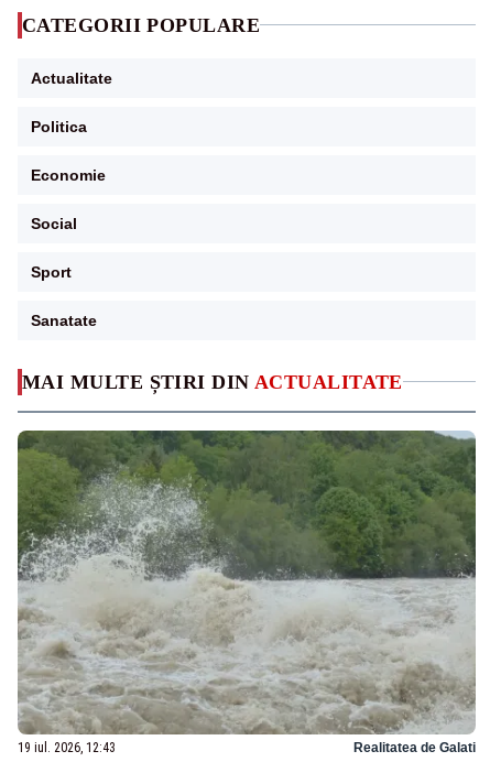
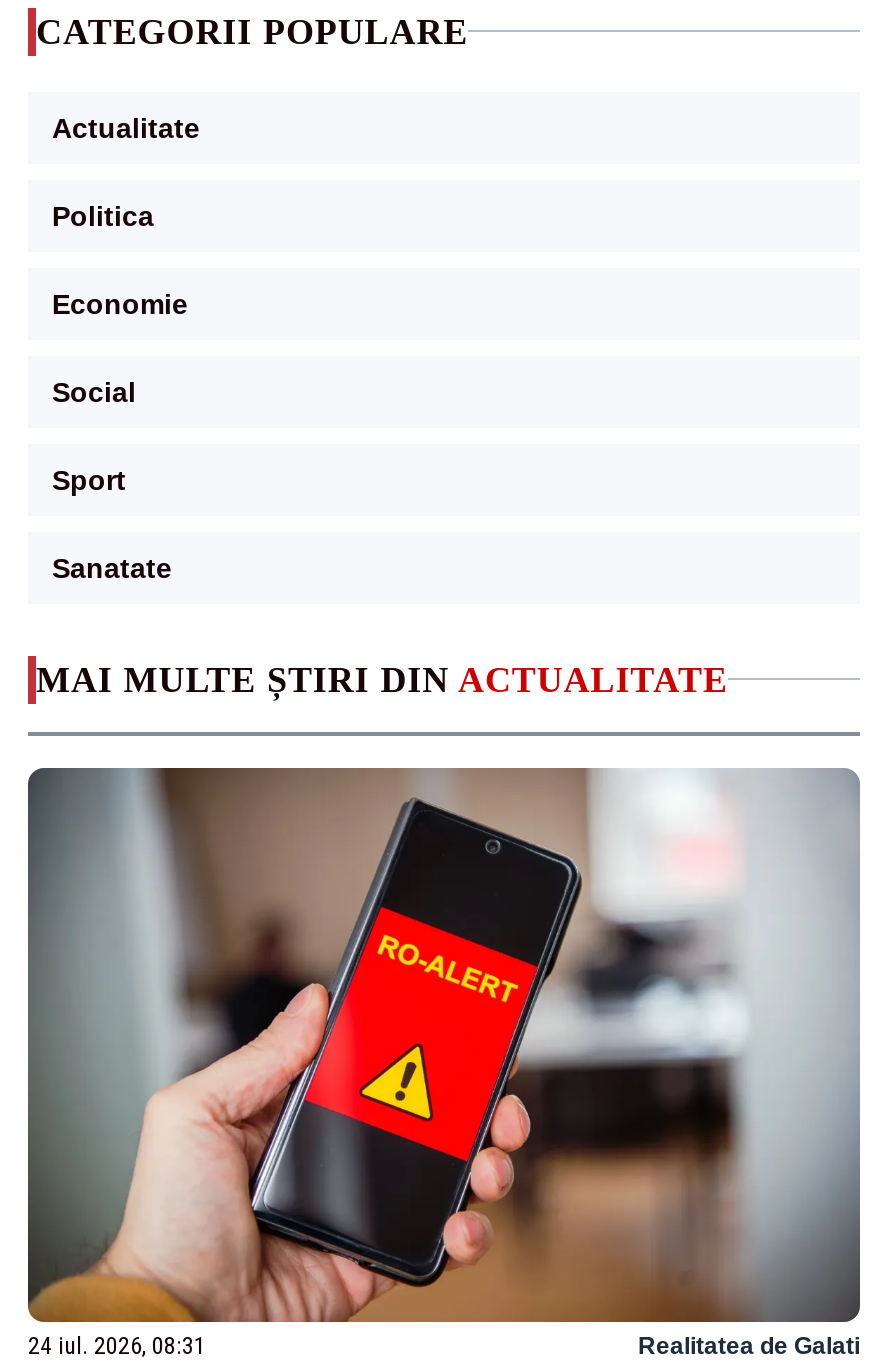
[17,429,476,756] [image] | 19 iul. 2026, 12:43 -> [28,768,860,1361] [image] | 24 iul. 2026, 08:31

